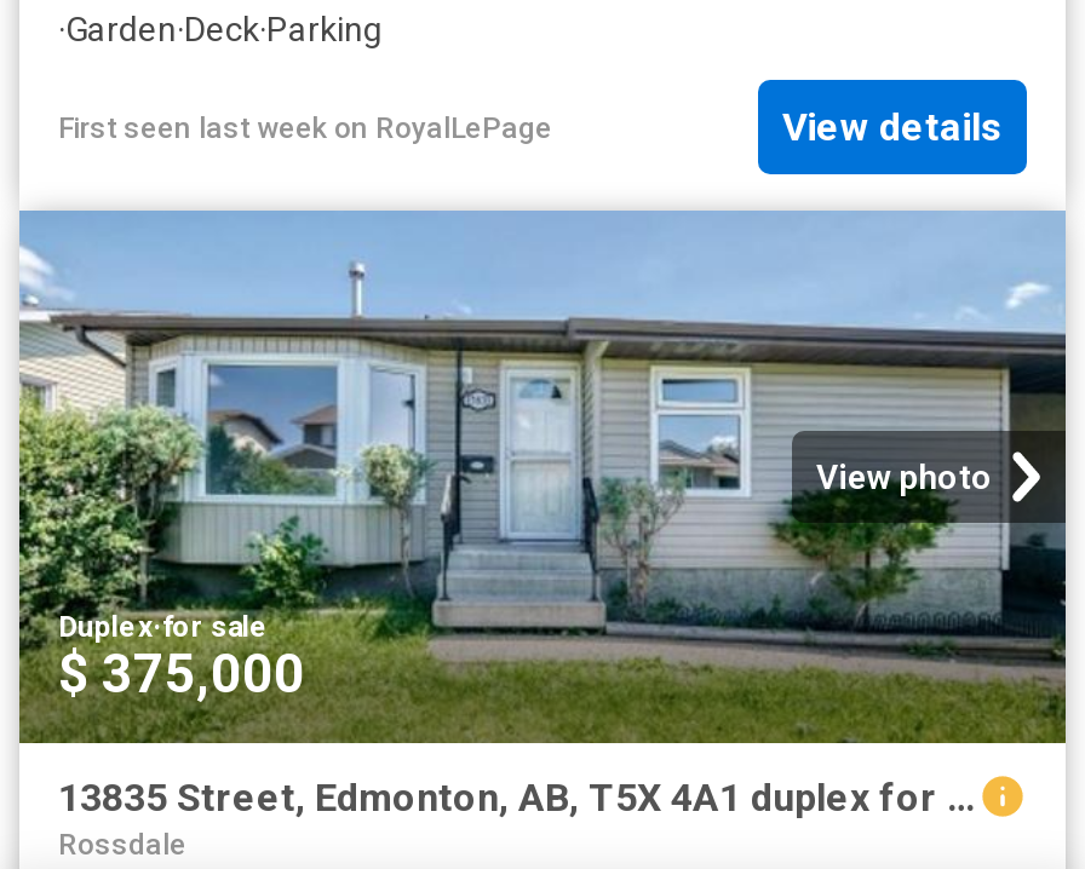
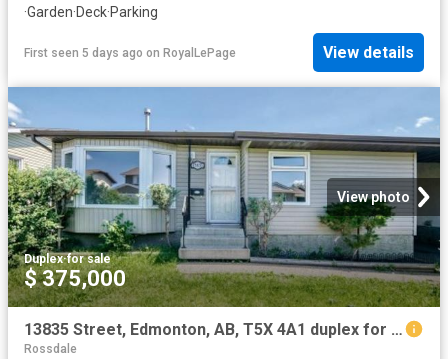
[58,111,552,145] First seen last week on RoyalLePage -> [24,46,236,60] First seen 5 days ago on RoyalLePage

